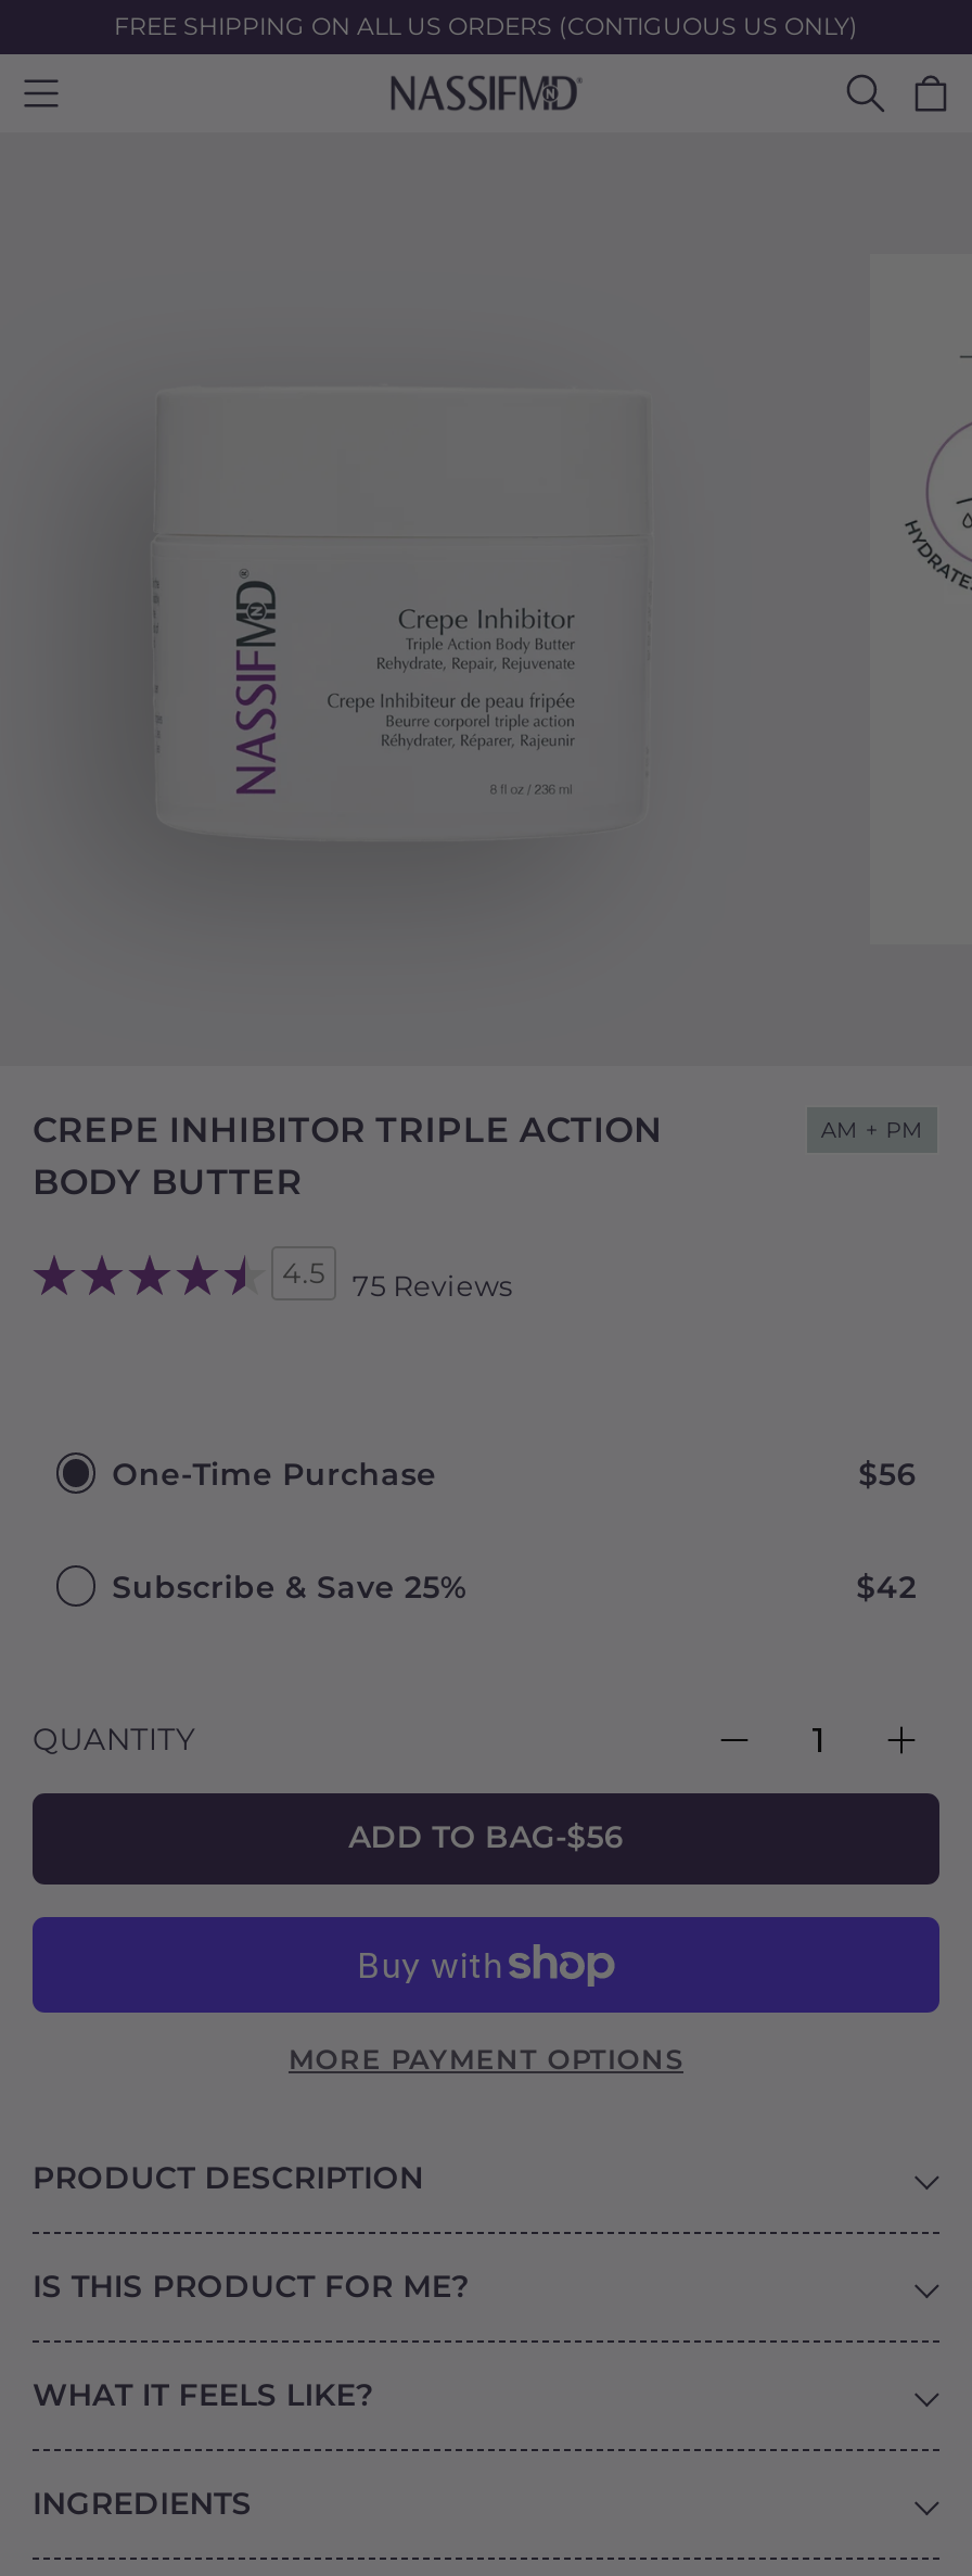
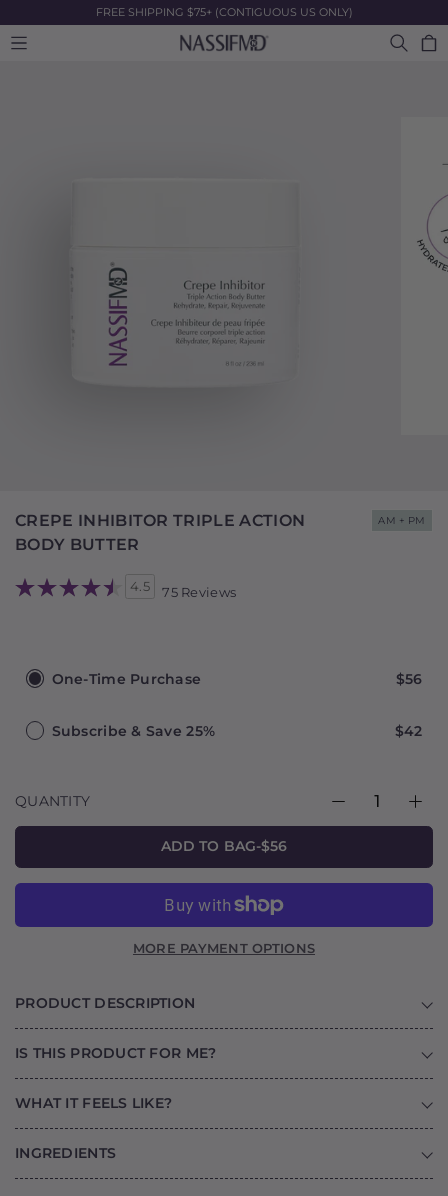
[114,11,858,41] FREE SHIPPING ON ALL US ORDERS (CONTIGUOUS US ONLY) -> [95,5,352,19] FREE SHIPPING $75+ (CONTIGUOUS US ONLY)

